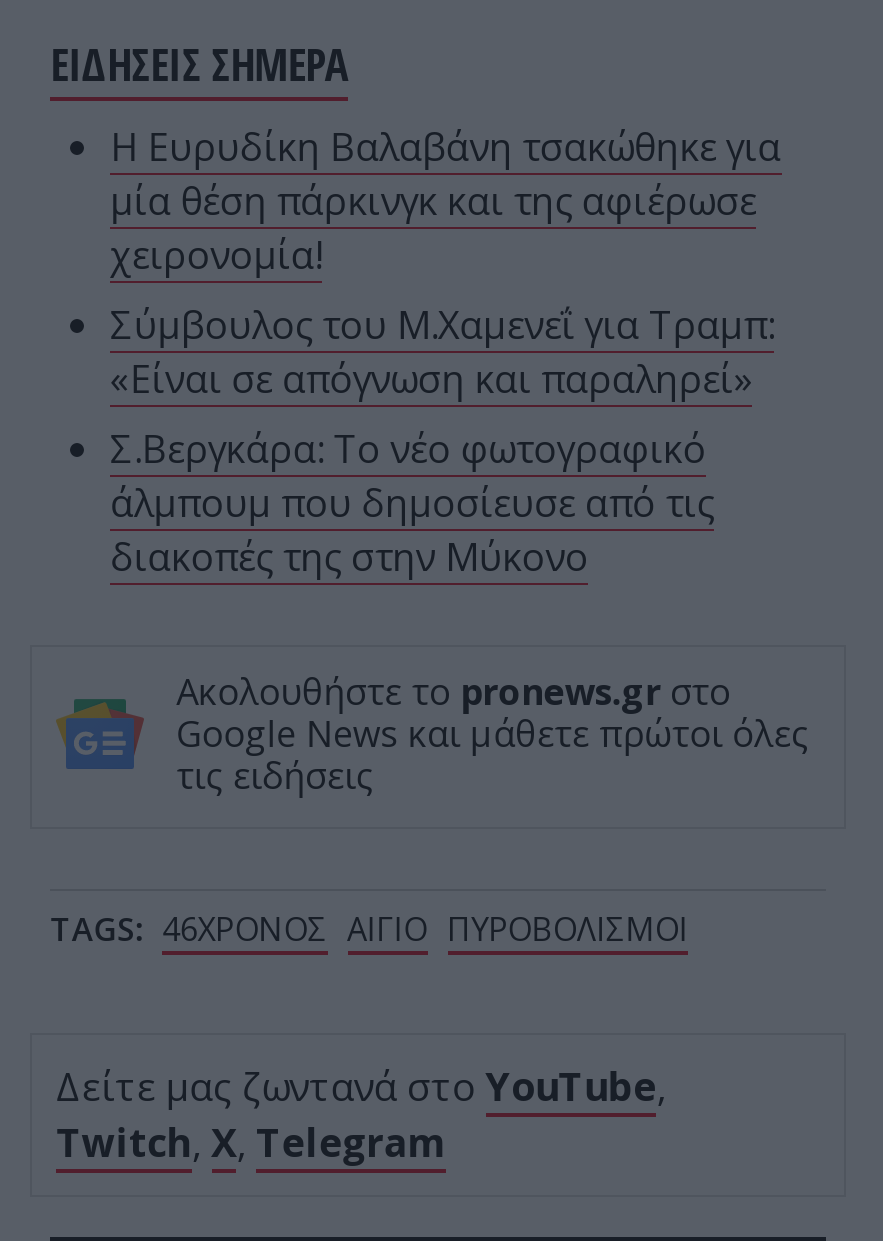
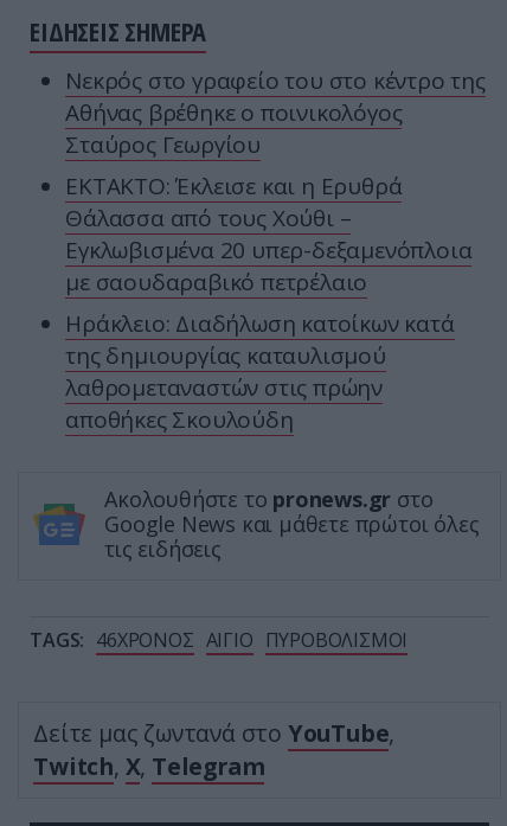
[110,121,781,583] Η Ευρυδίκη Βαλαβάνη τσακώθηκε για | μία θέση πάρκινγκ και της αφιέρωσε | χειρονομία! | Σύμβουλος του Μ.Χαμενεΐ για Τραμπ: | «Είναι σε απόγνωση και παραληρεί» | Σ.Βεργκάρα: Το νέο φωτογραφικό | άλμπουμ που δημοσίευσε από τις | διακοπές της στην Μύκονο -> [65,65,485,435] Νεκρός στο γραφείο του στο κέντρο της | Αθήνας βρέθηκε ο ποινικολόγος | Σταύρος Γεωργίου | ΕΚΤΑΚΤΟ: Έκλεισε και η Ερυθρά | Θάλασσα από τους Χούθι – | Εγκλωβισμένα 20 υπερ-δεξαμενόπλοια | με σαουδαραβικό πετρέλαιο | Ηράκλειο: Διαδήλωση κατοίκων κατά | της δημιουργίας καταυλισμού | λαθρομεταναστών στις πρώην | αποθήκες Σκουλούδη

